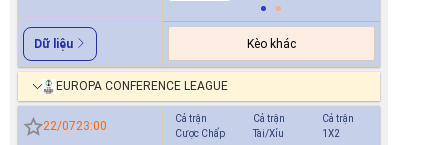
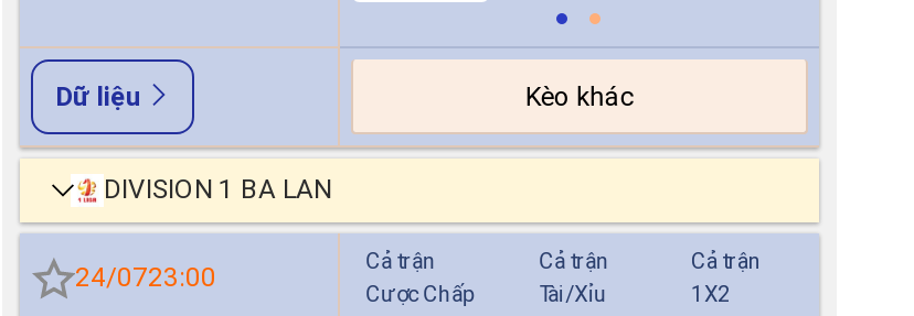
[56,79,228,93] EUROPA CONFERENCE LEAGUE -> [104,175,331,206] DIVISION 1 BA LAN
[43,119,107,133] 22/0723:00 -> [75,263,216,294] 24/0723:00

